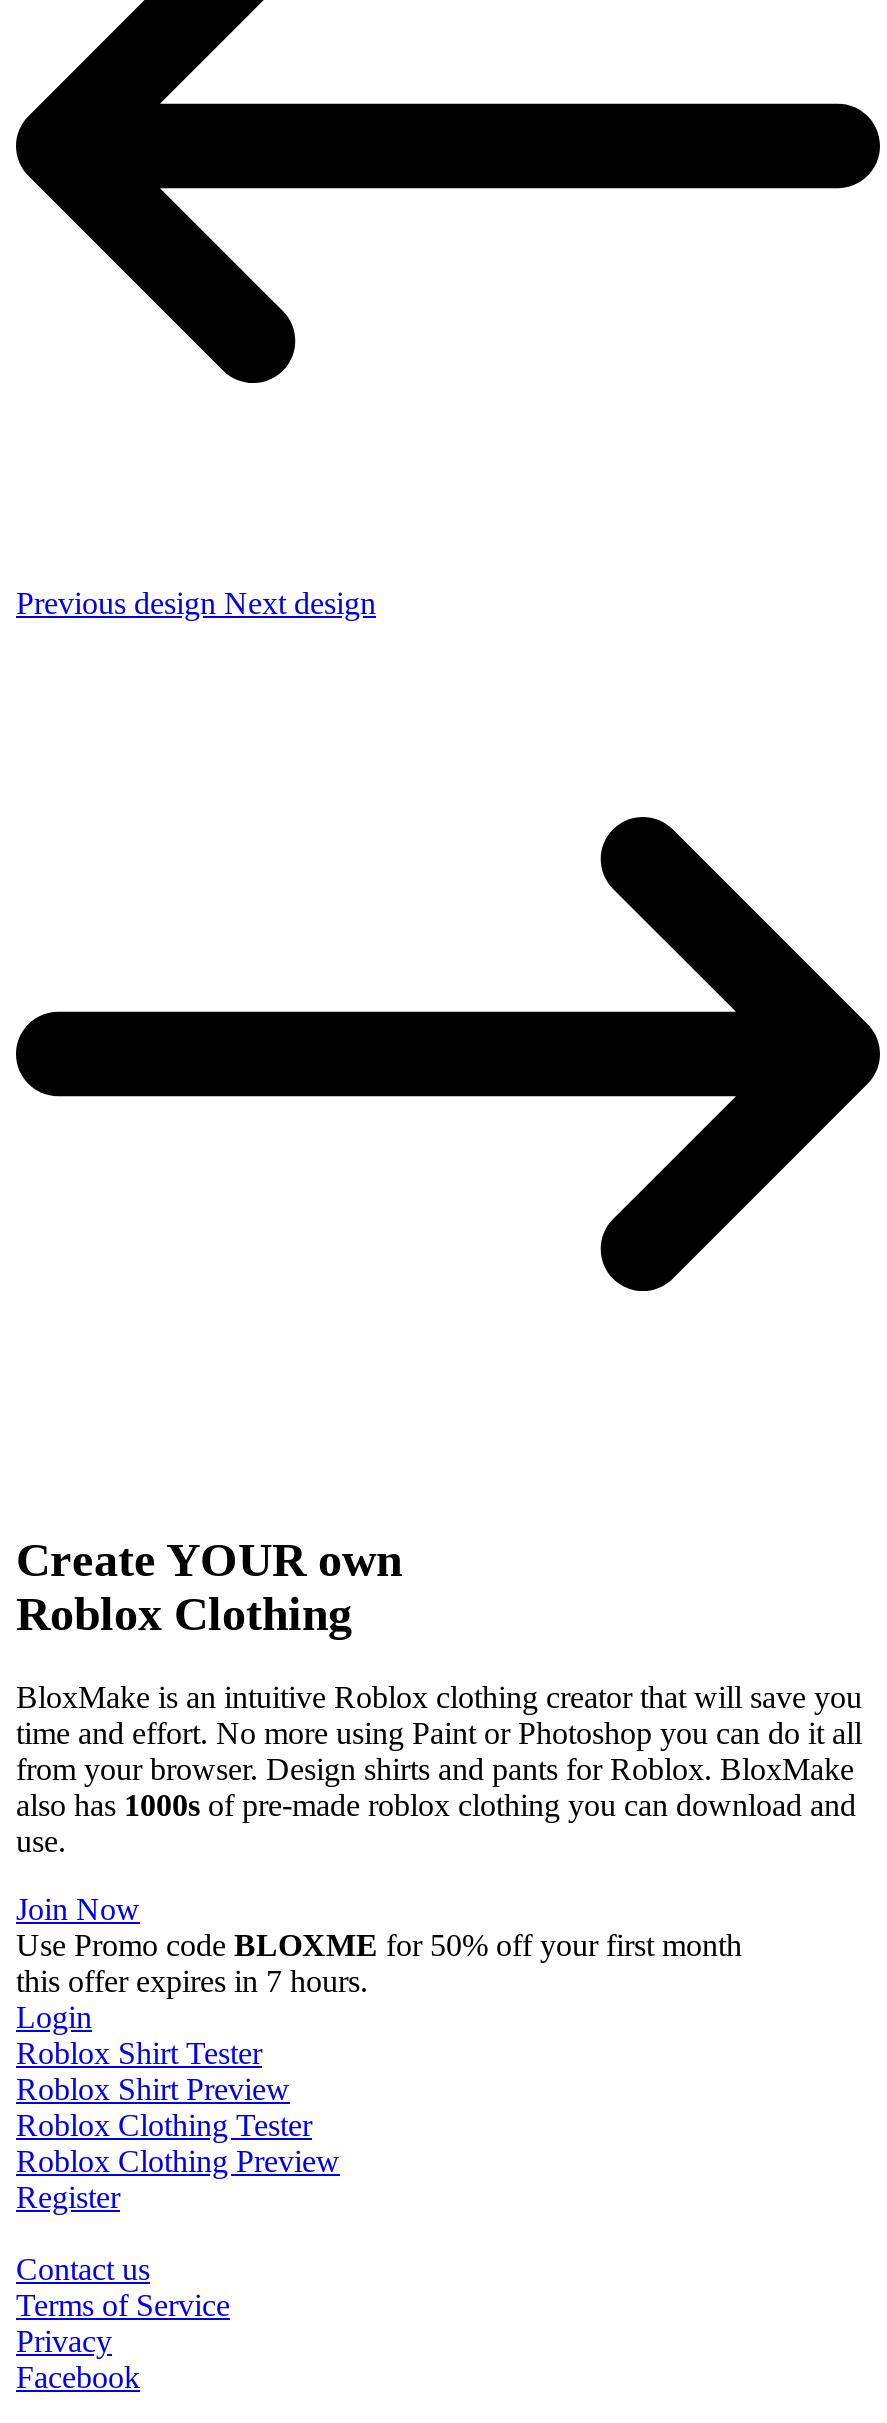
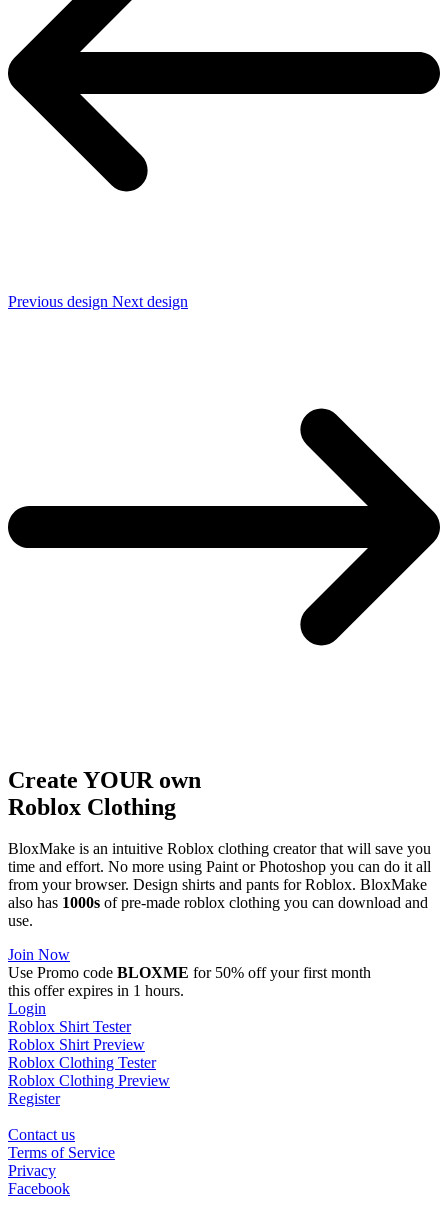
[16,1965,368,1999] this offer expires in 7 hours. -> [8,982,184,999] this offer expires in 1 hours.

